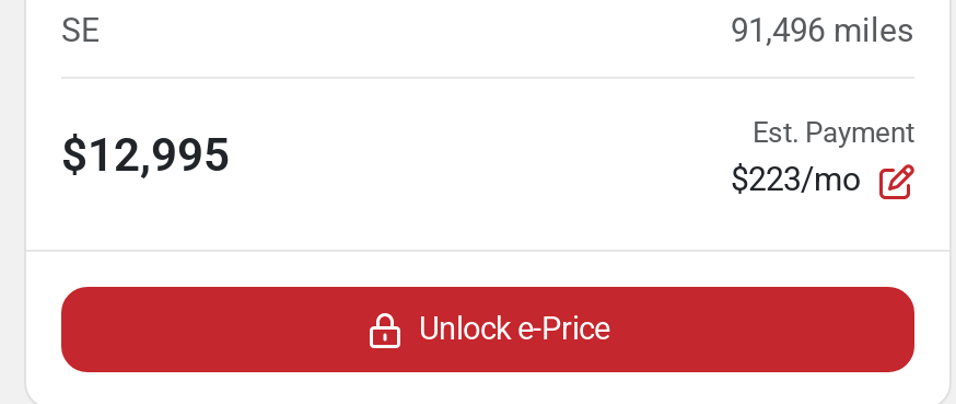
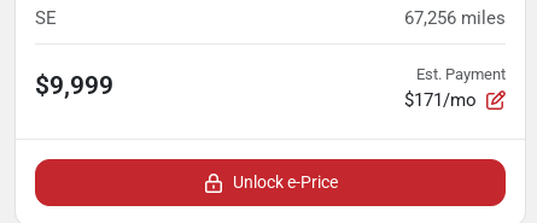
[731,11,914,50] 91,496 miles -> [404,7,506,28] 67,256 miles
[61,128,230,181] $12,995 -> [35,71,113,100] $9,999
[731,160,862,199] $223/mo -> [404,89,477,110] $171/mo

